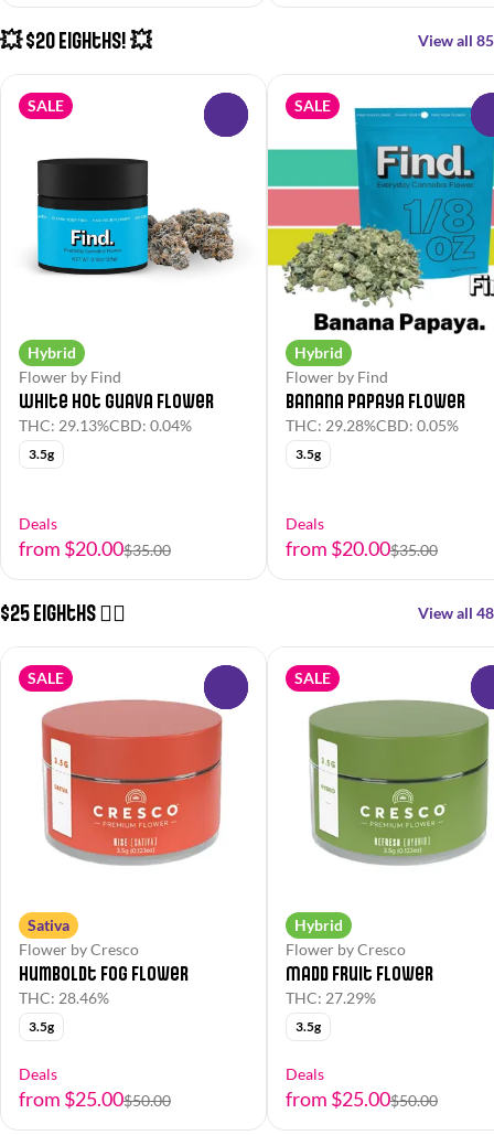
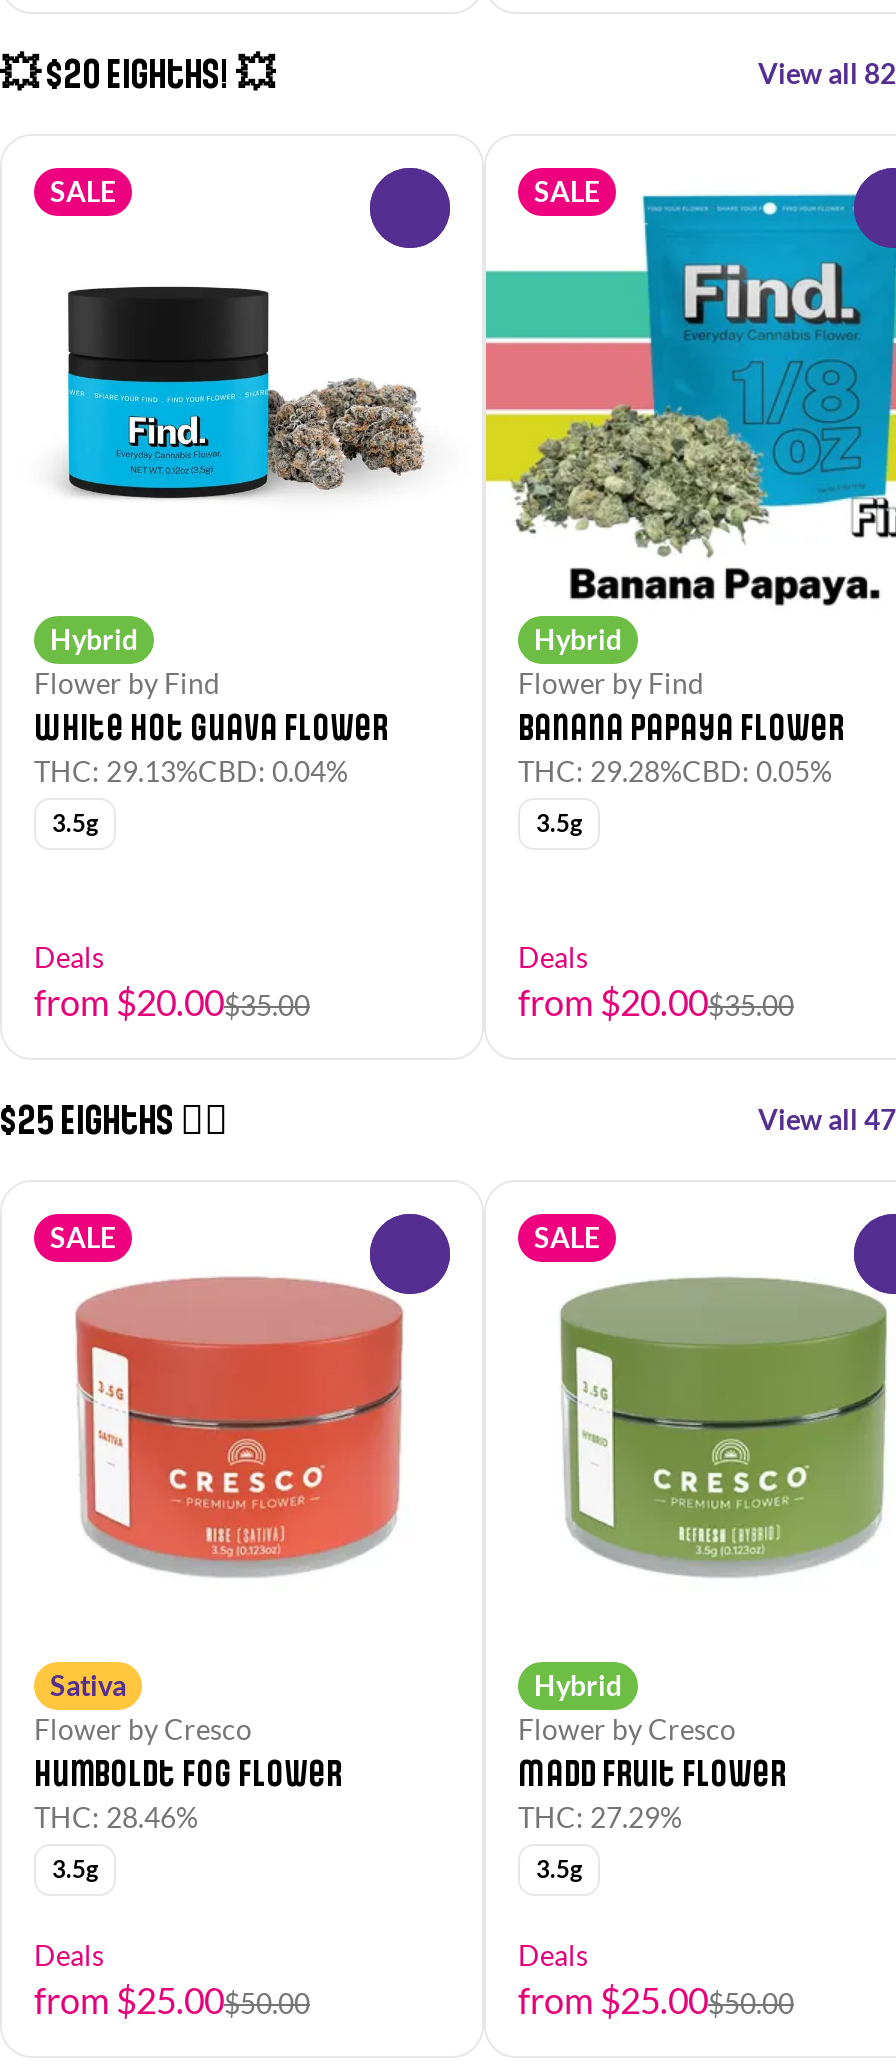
[418,31,494,50] View all 85 -> [758,56,896,90] View all 82
[418,603,494,622] View all 48 -> [758,1102,896,1136] View all 47

